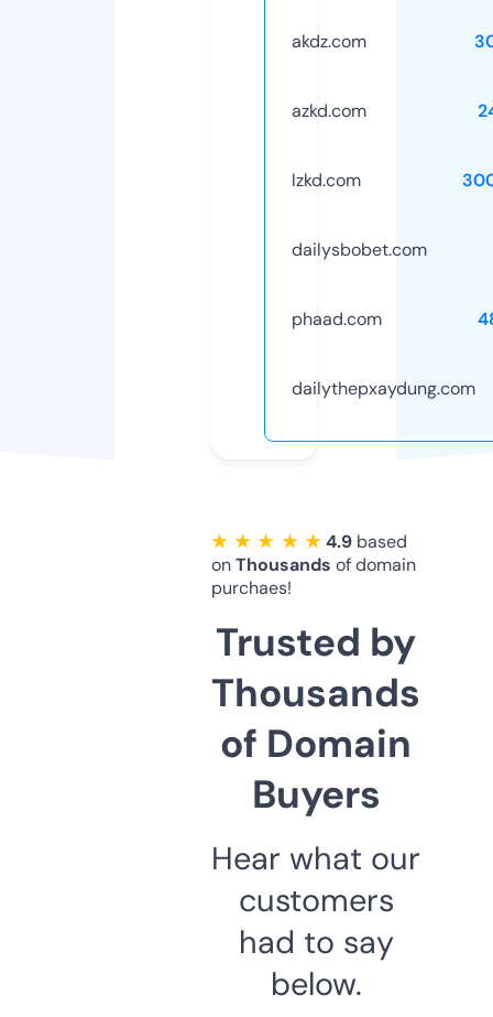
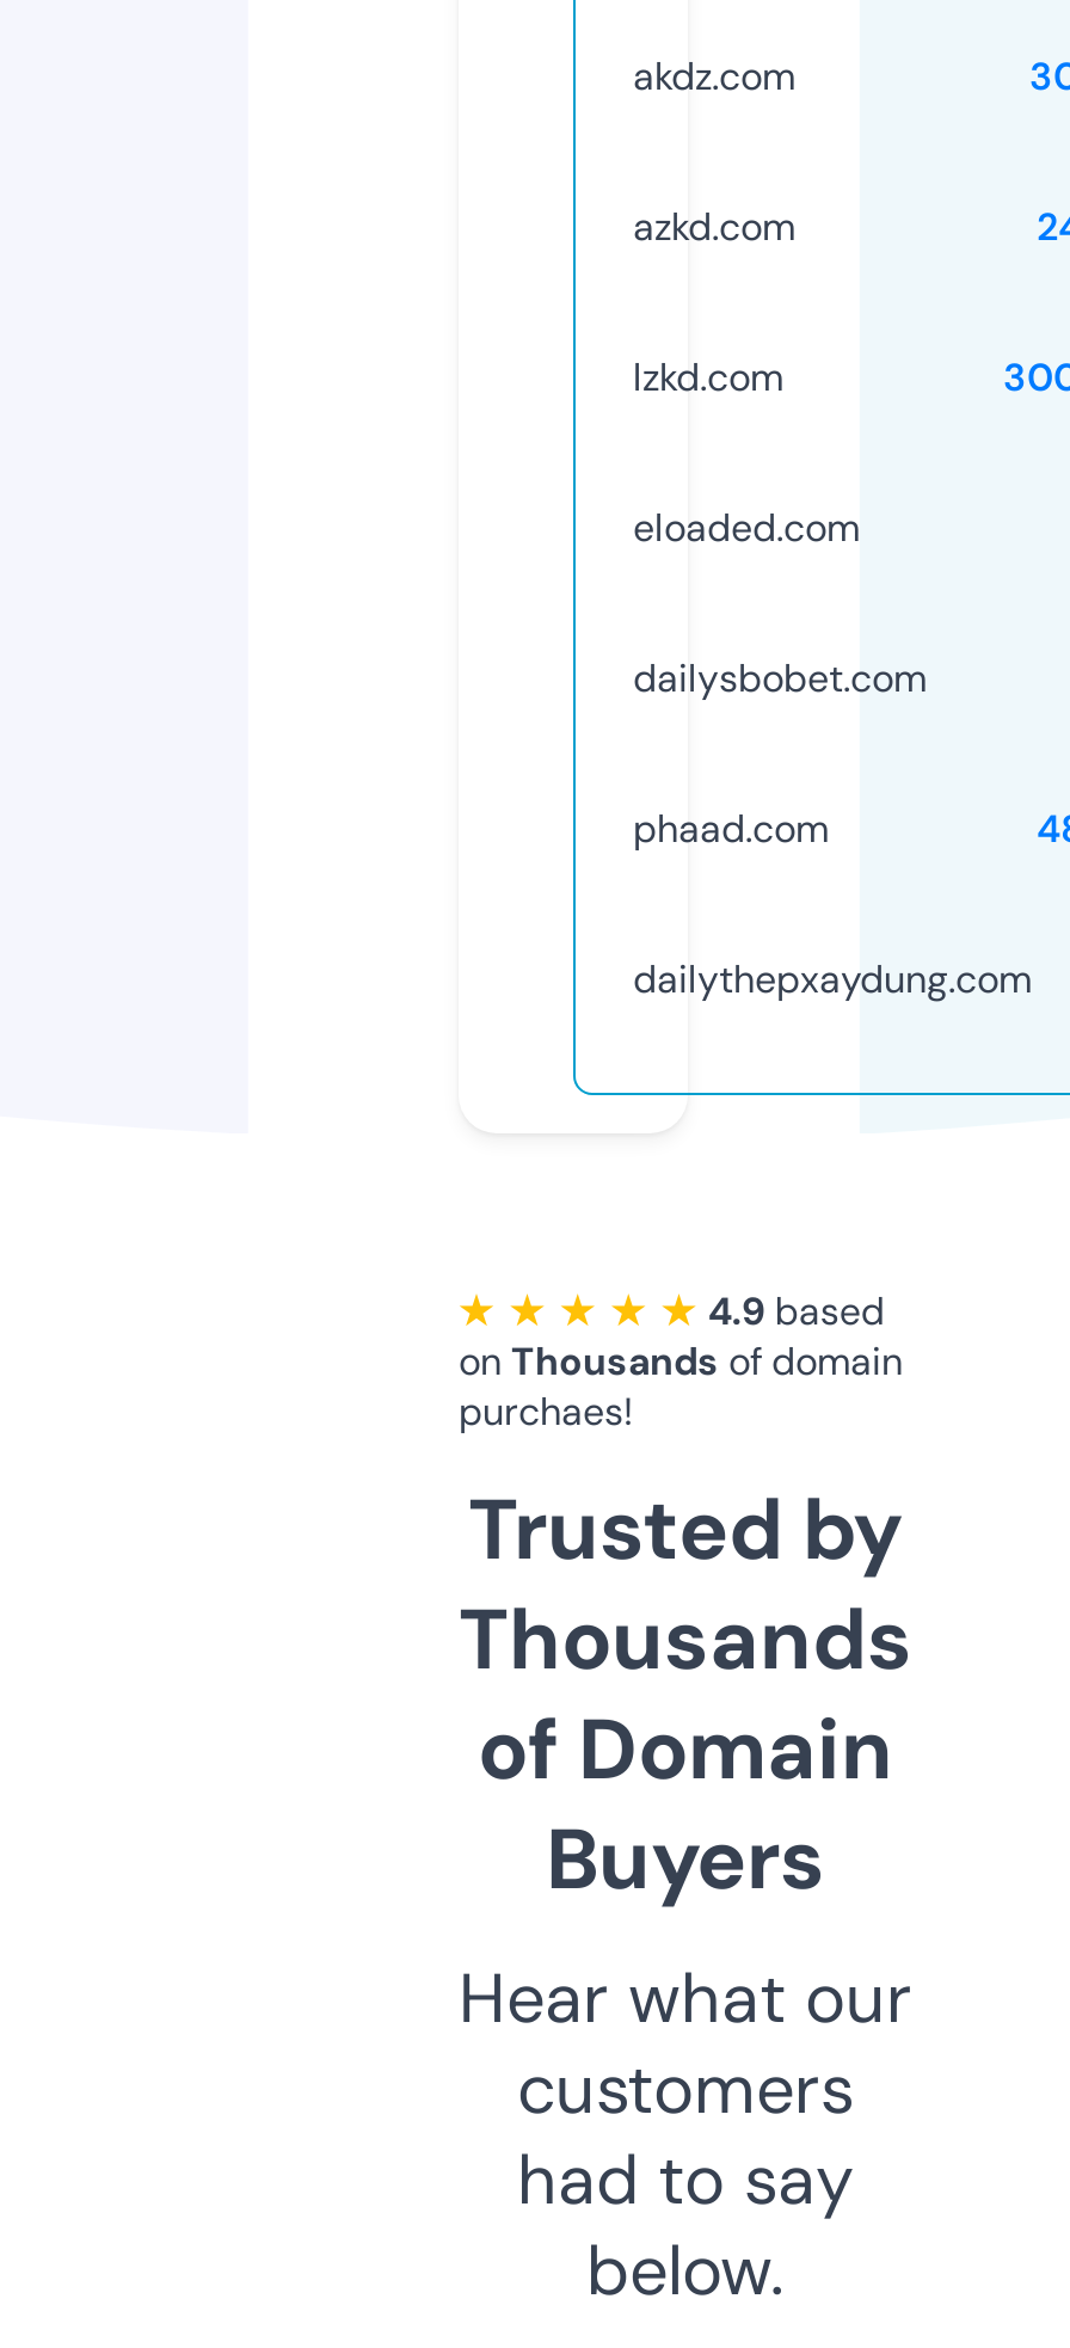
none -> [633,502,860,552] eloaded.com

